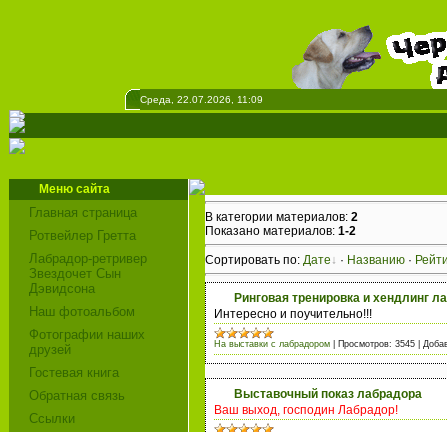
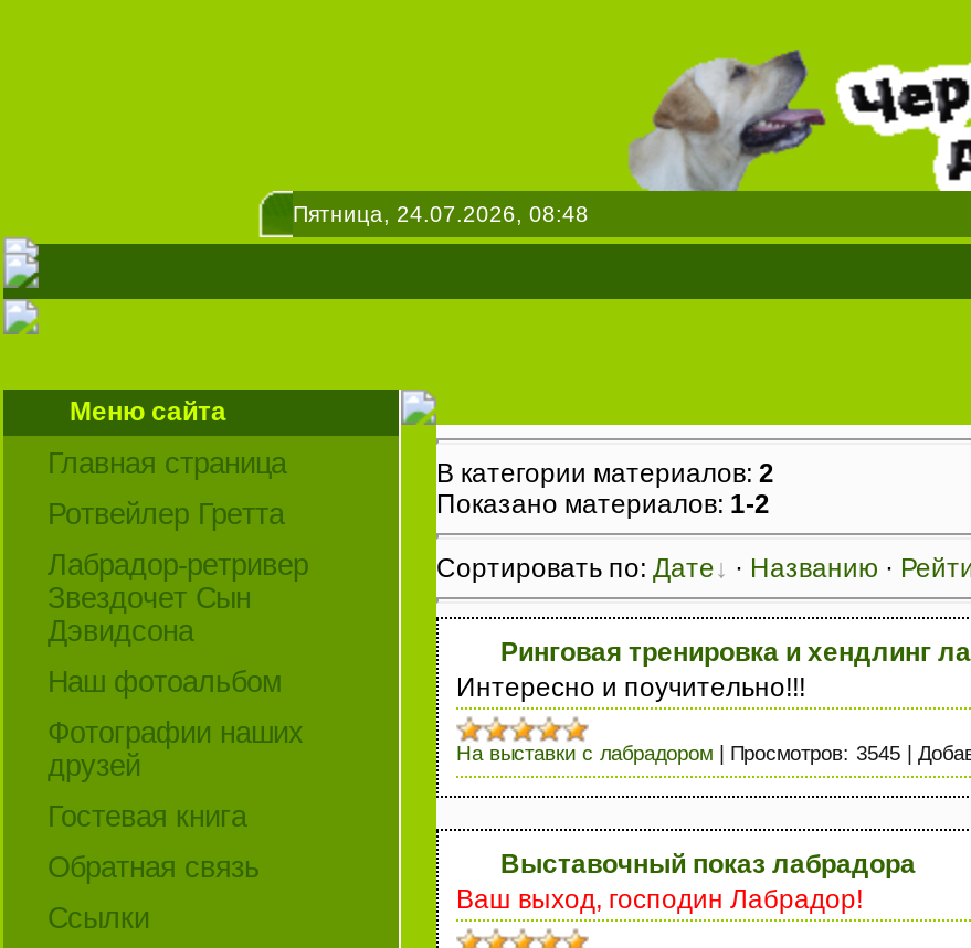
[140,94,263,105] Среда, 22.07.2026, 11:09 -> [293,202,589,226] Пятница, 24.07.2026, 08:48

